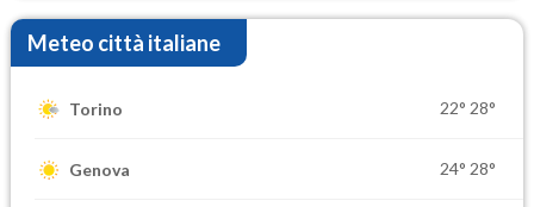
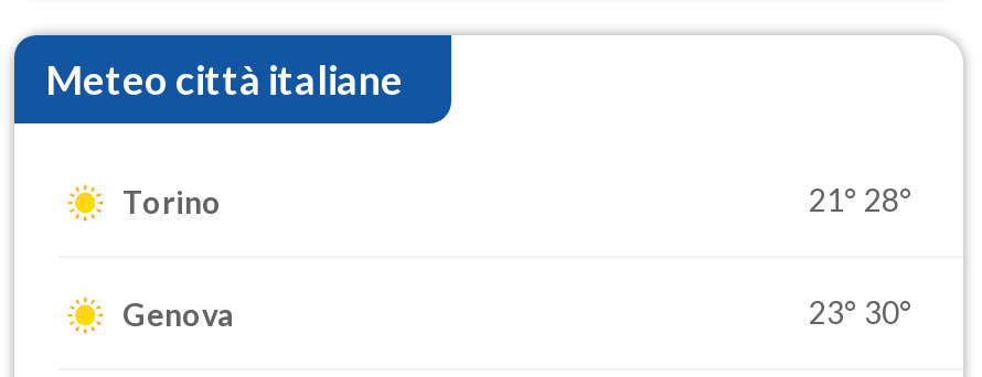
[440,97,496,118] 22° 28° -> [809,181,912,218] 21° 28°
[440,158,496,178] 24° 28° -> [809,293,912,330] 23° 30°

